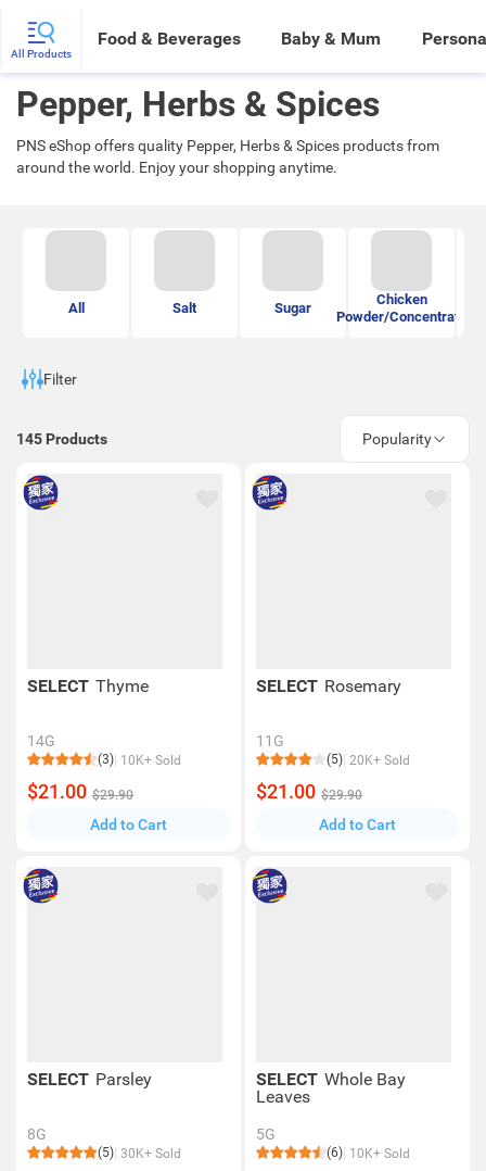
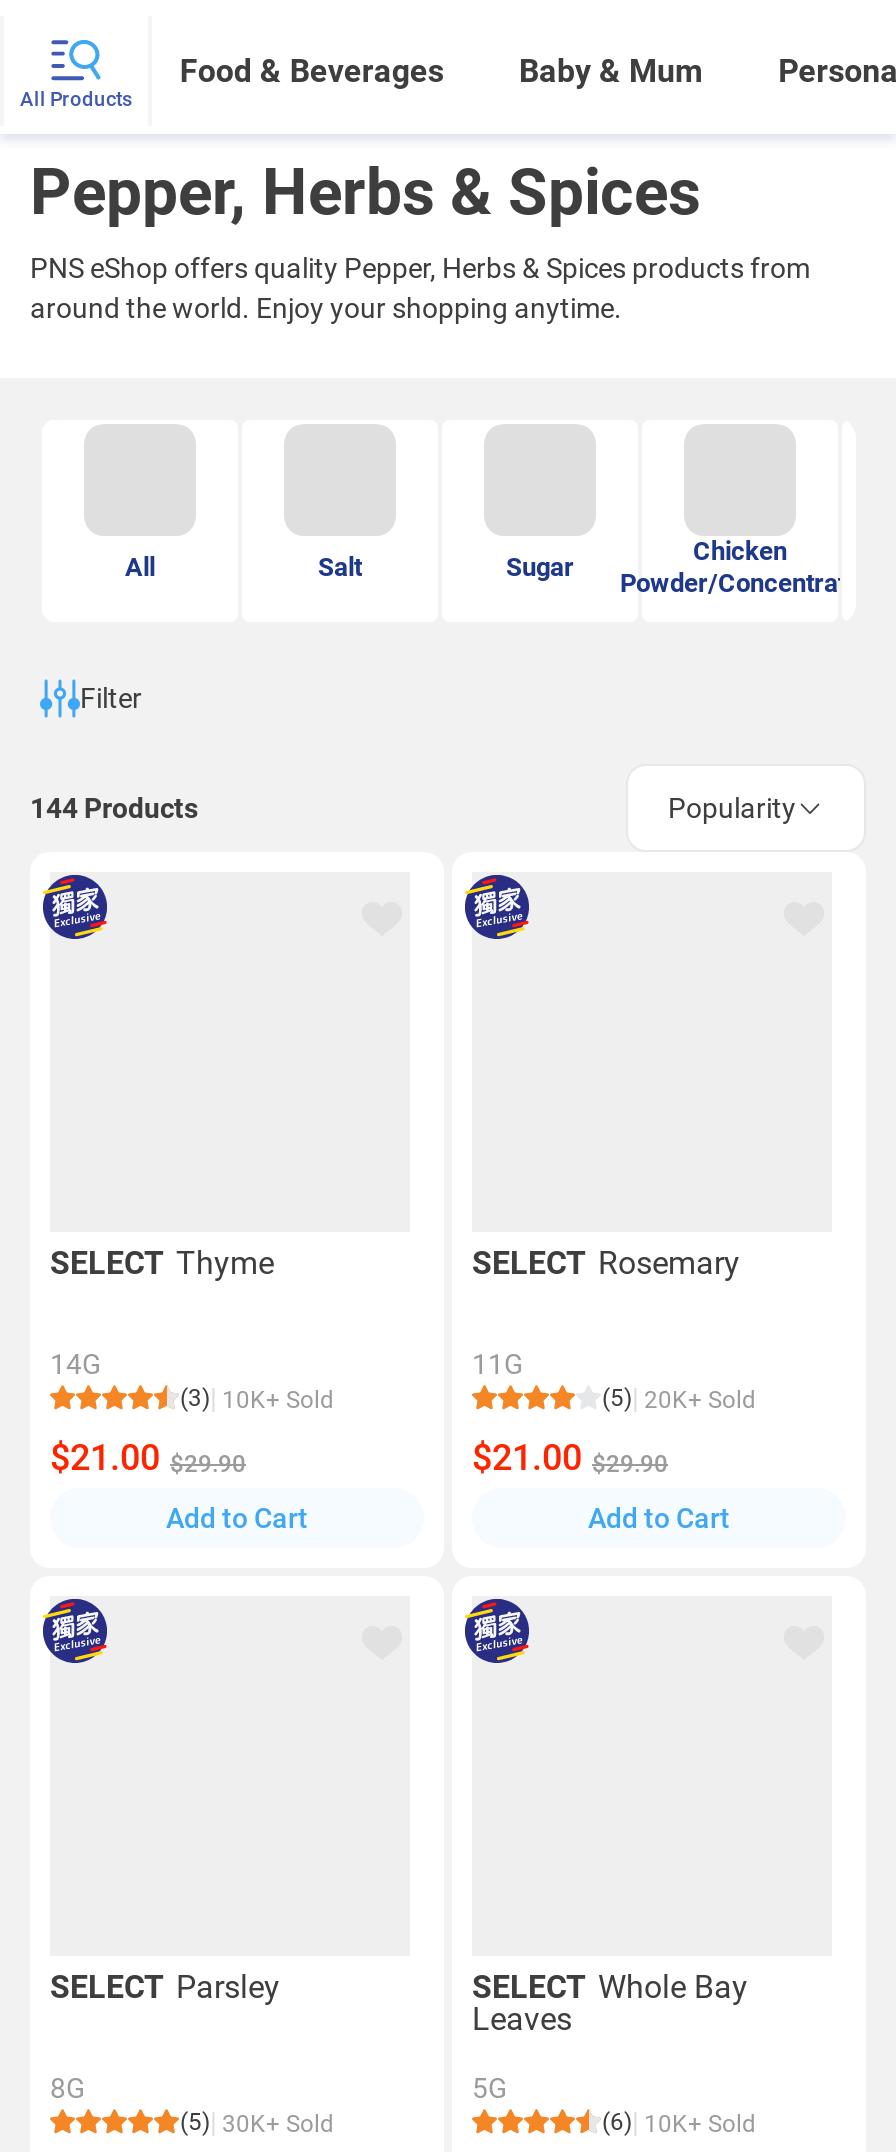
[16,430,107,447] 145 Products -> [30,791,198,823] 144 Products

